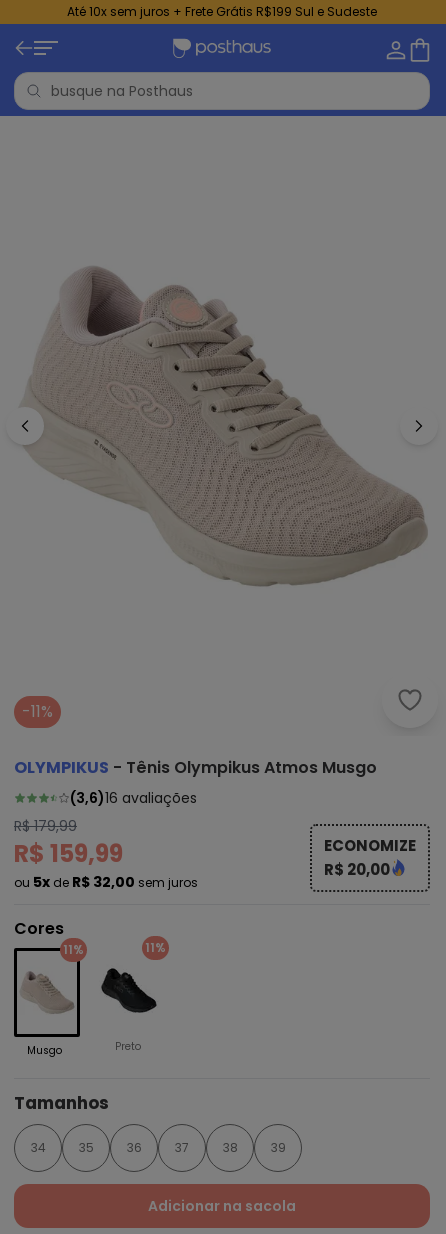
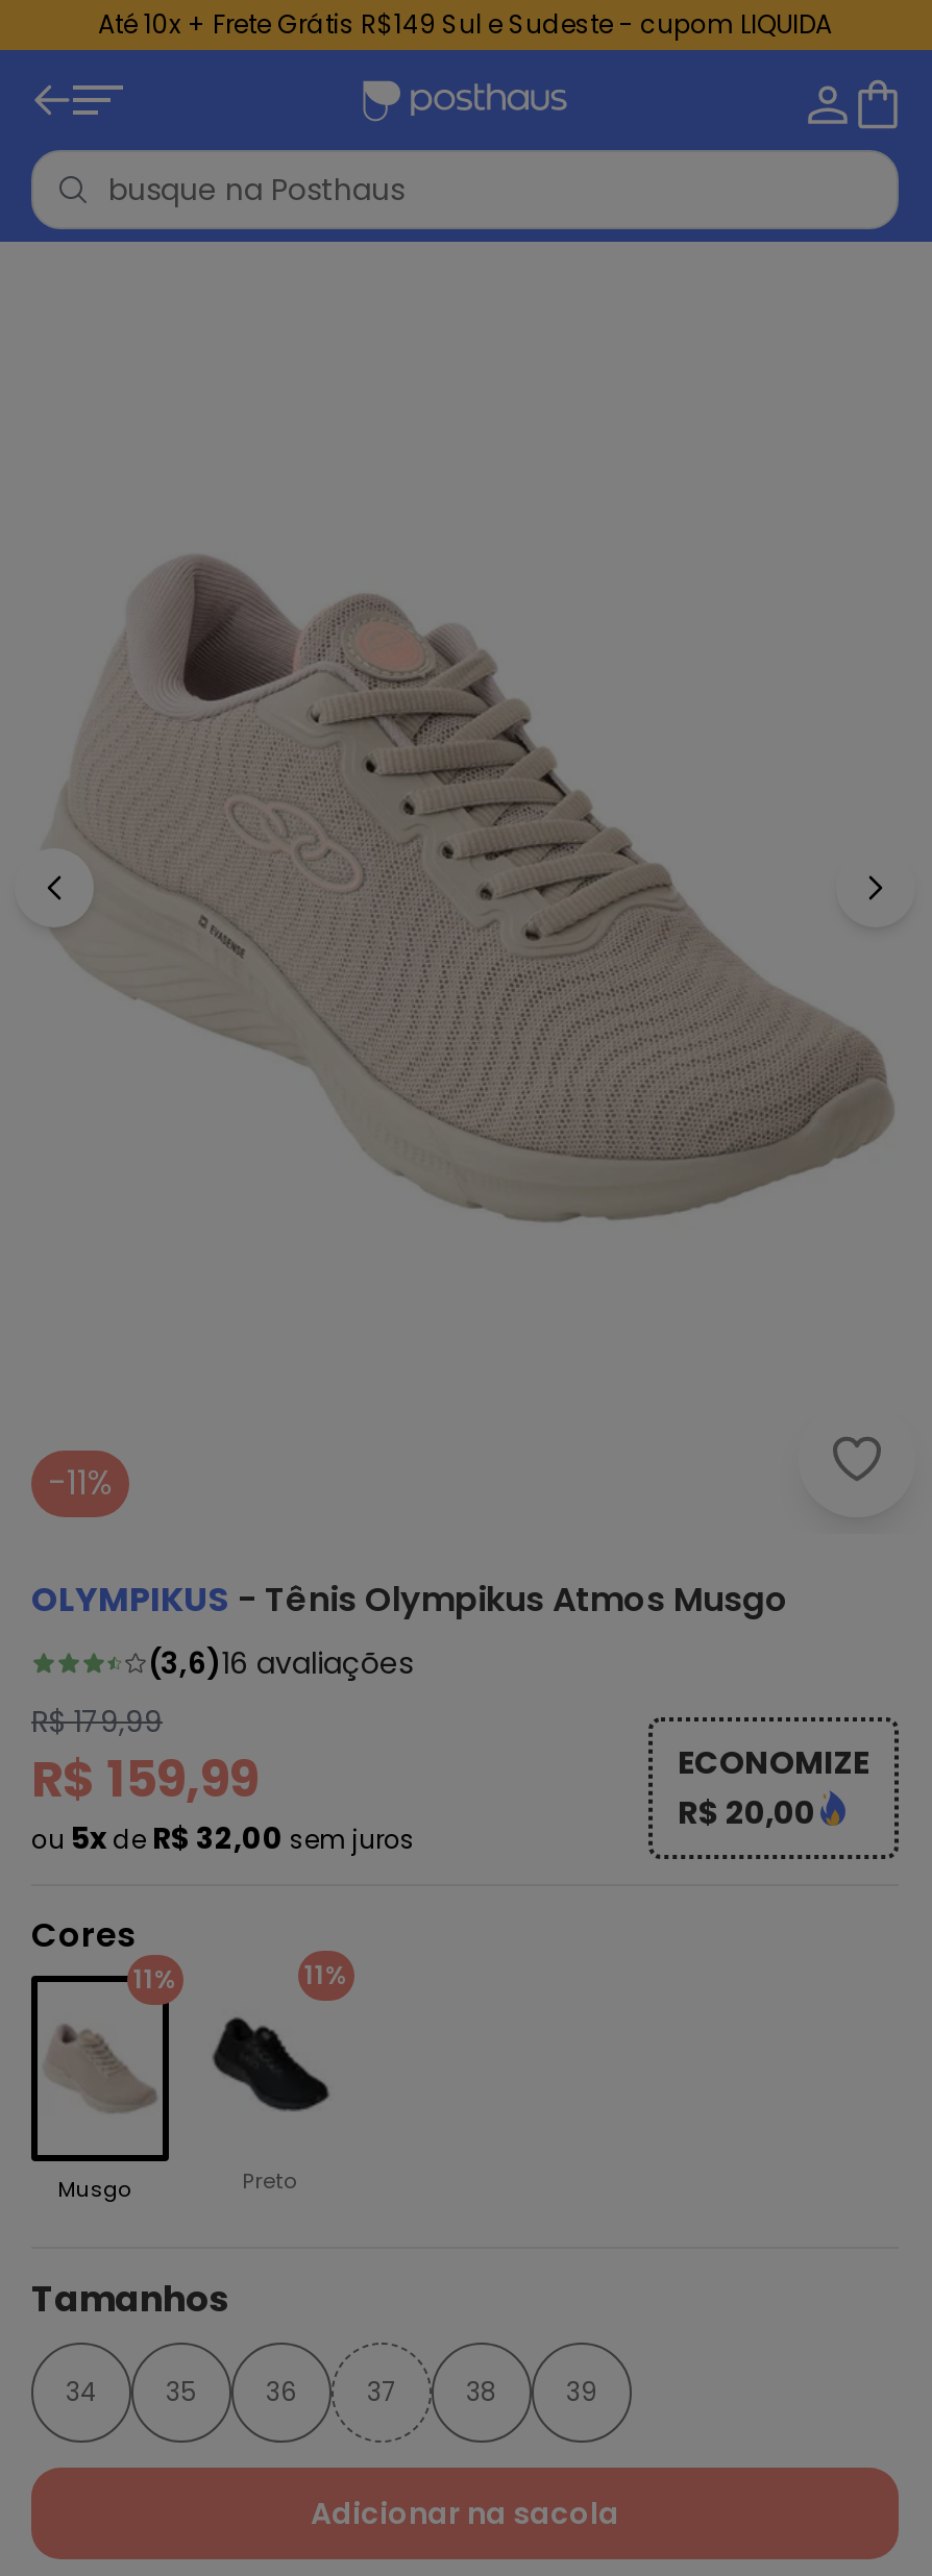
[67,3,377,20] Até 10x sem juros + Frete Grátis R$199 Sul e Sudeste -> [98,6,832,42] Até 10x + Frete Grátis R$149 Sul e Sudeste - cupom LIQUIDA

